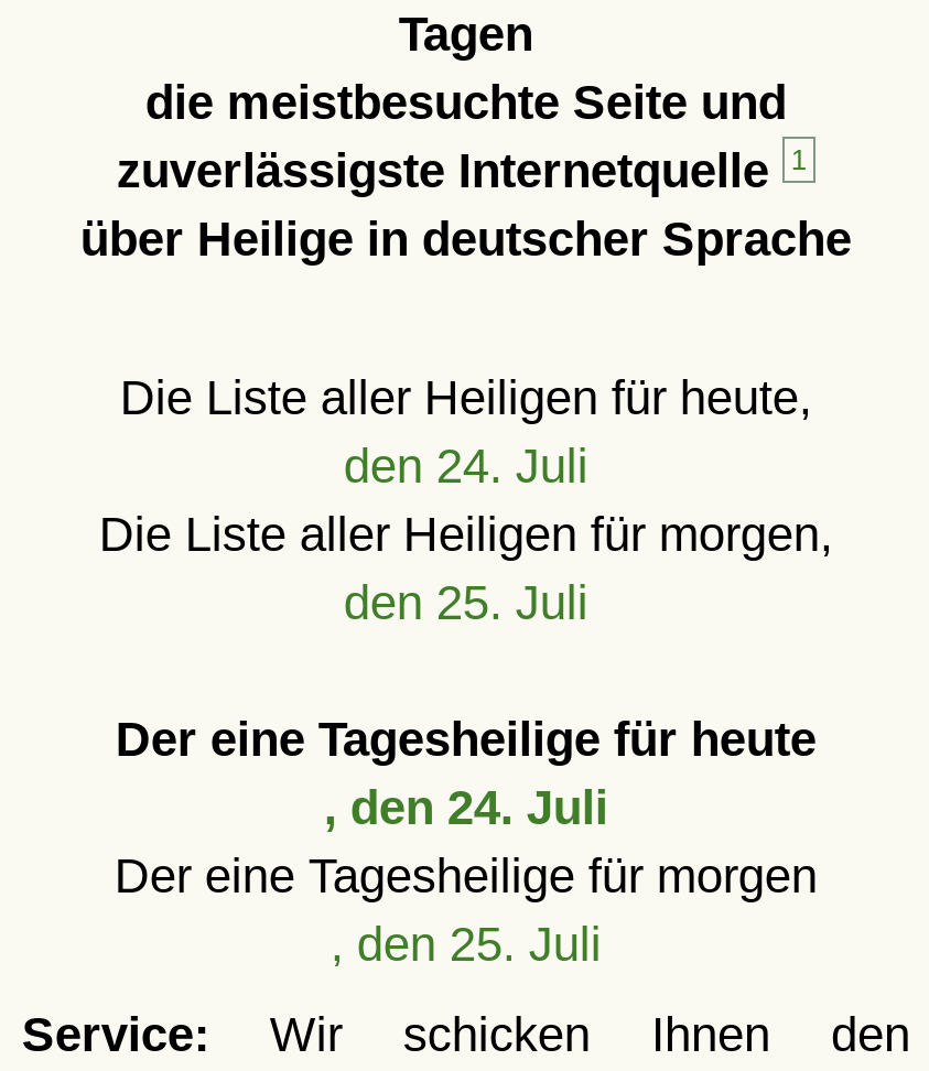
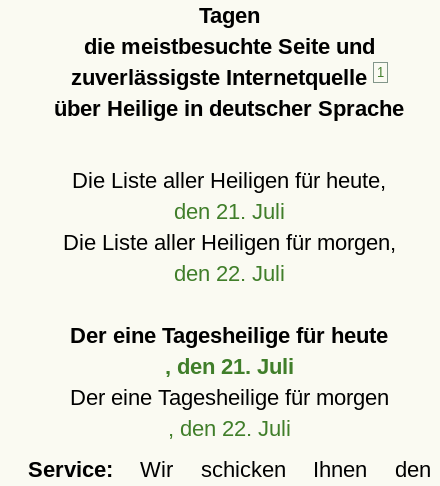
[344,439,588,494] den 24. Juli -> [174,199,285,224] den 21. Juli
[344,575,588,630] den 25. Juli -> [174,261,285,286] den 22. Juli
[324,780,608,835] , den 24. Juli -> [165,354,294,379] , den 21. Juli
[330,917,601,972] , den 25. Juli -> [168,416,291,441] , den 22. Juli

